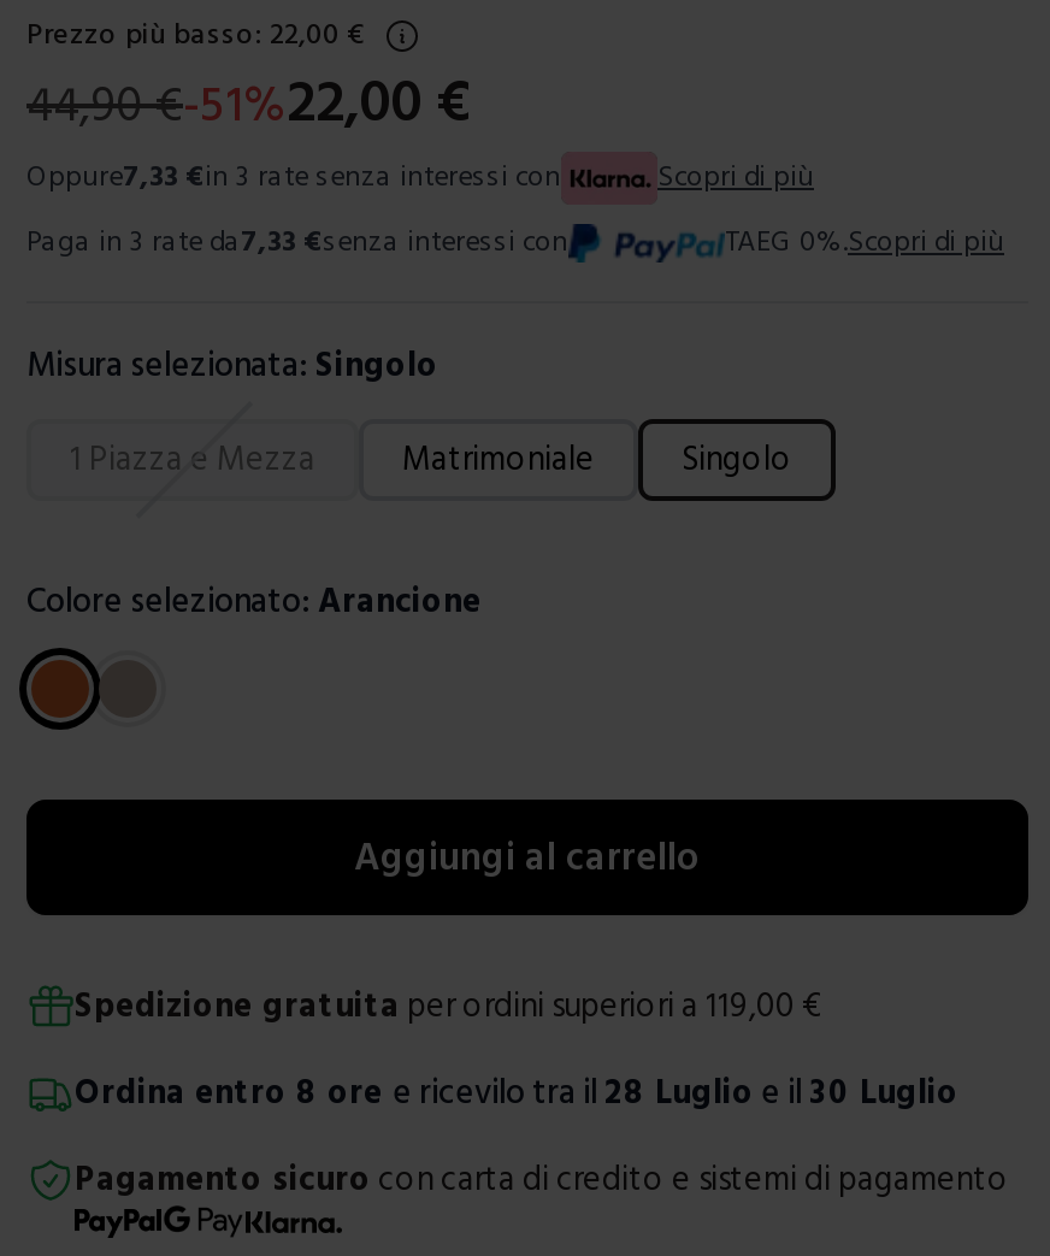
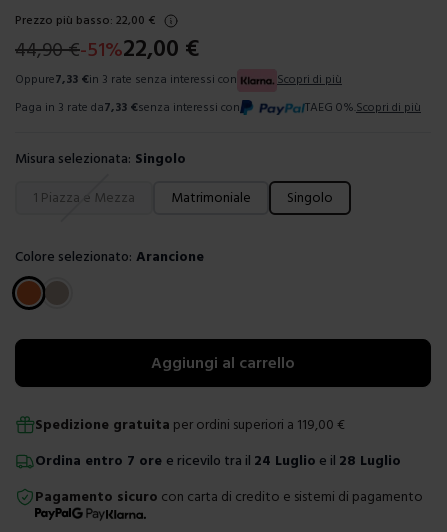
[75,1070,958,1118] Ordina entro 8 ore e ricevilo tra il 28 Luglio e il 30 Luglio -> [35,450,401,470] Ordina entro 7 ore e ricevilo tra il 24 Luglio e il 28 Luglio

